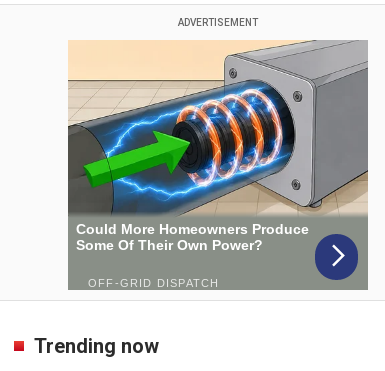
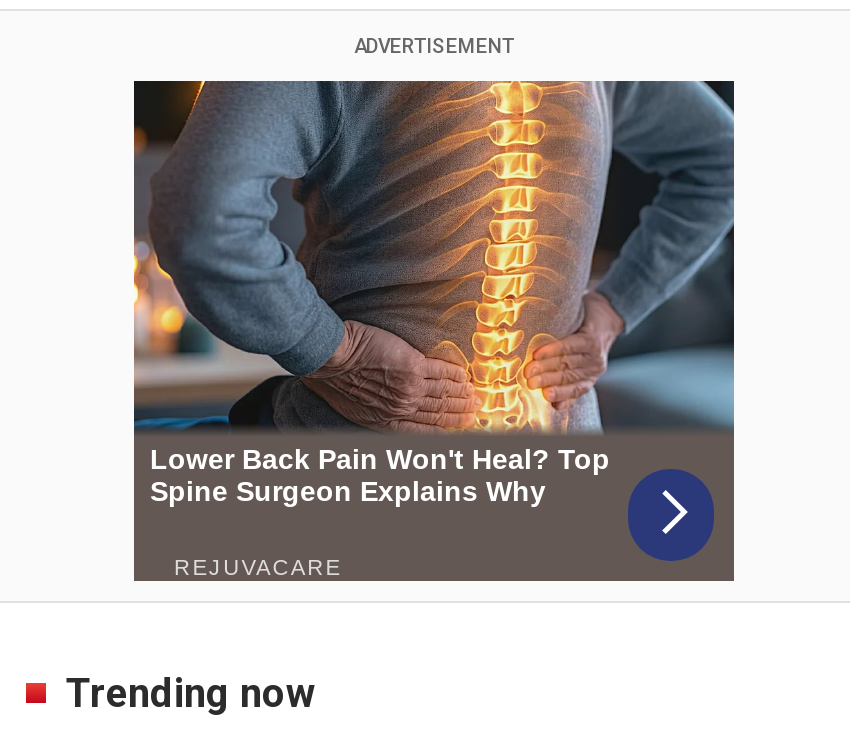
[67,40,369,290] [image] -> [132,79,736,579] [image]

